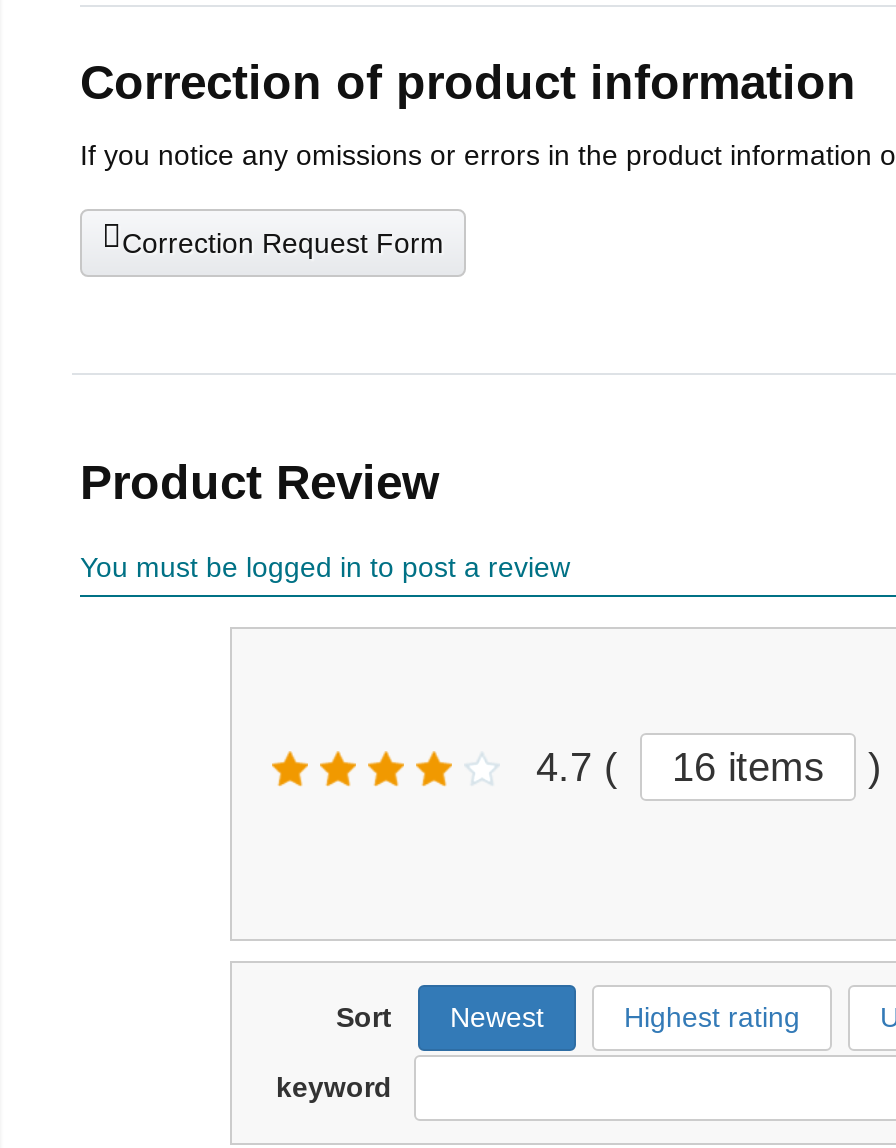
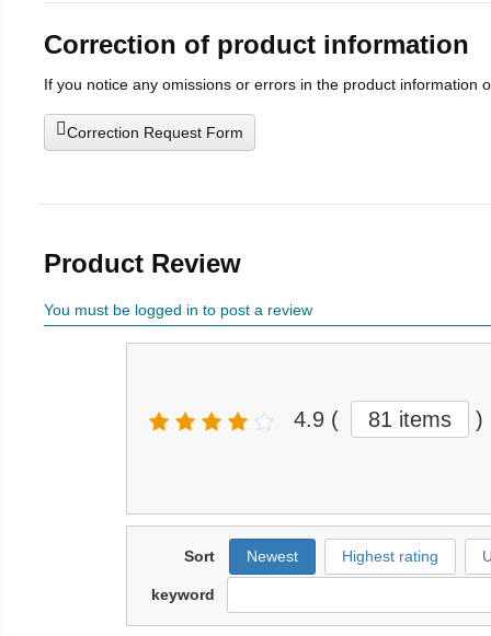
[524,745,630,789] 4.7 ( -> [287,407,345,431] 4.9 (
[672,745,824,789] 16 items -> [368,407,452,431] 81 items

